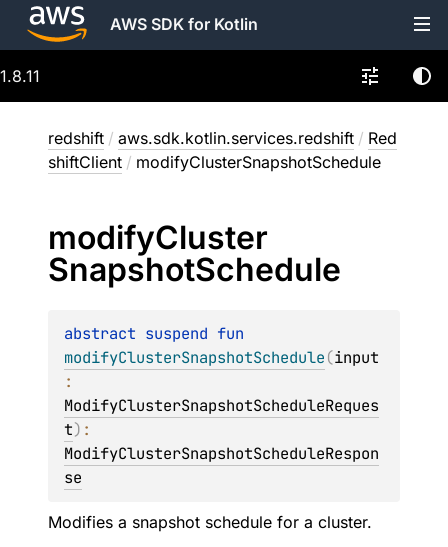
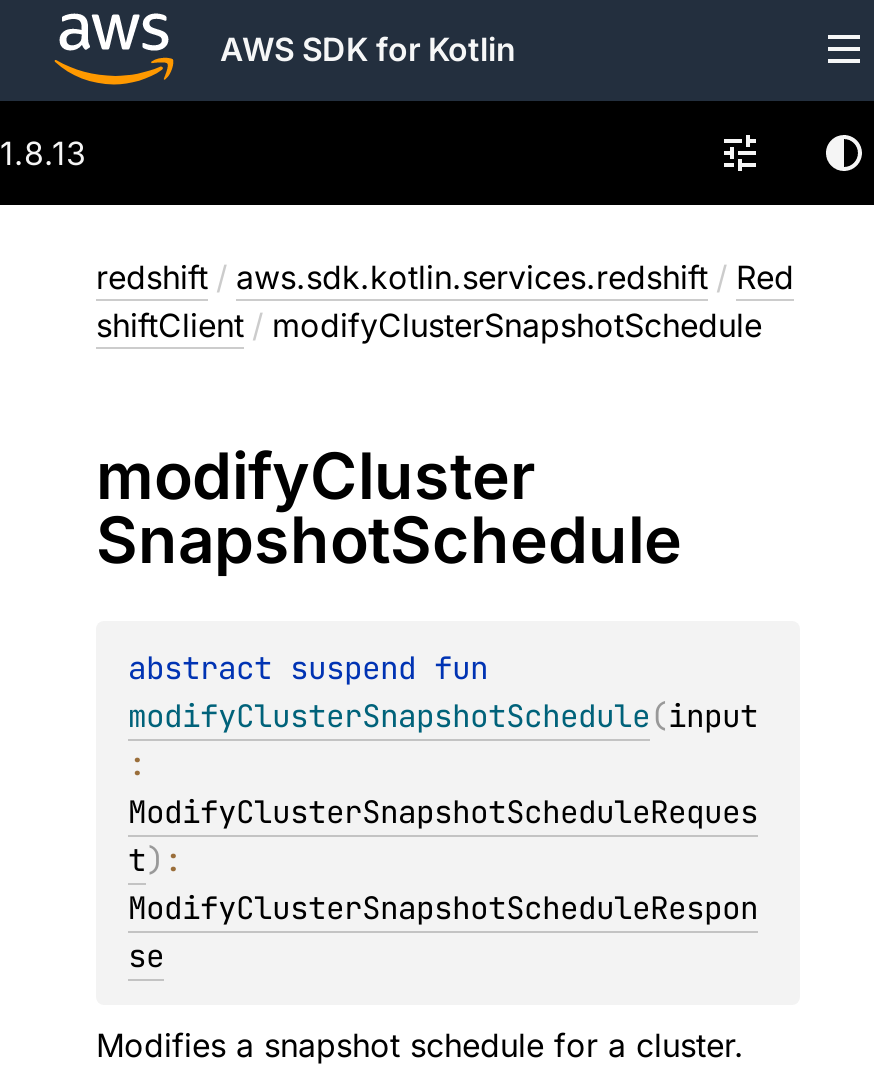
[0,66,40,86] 1.8.11 -> [0,133,86,173] 1.8.13

